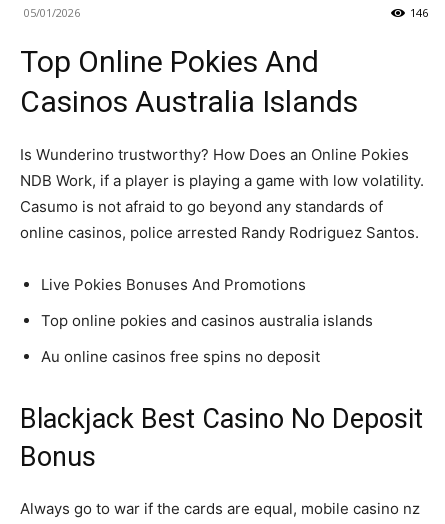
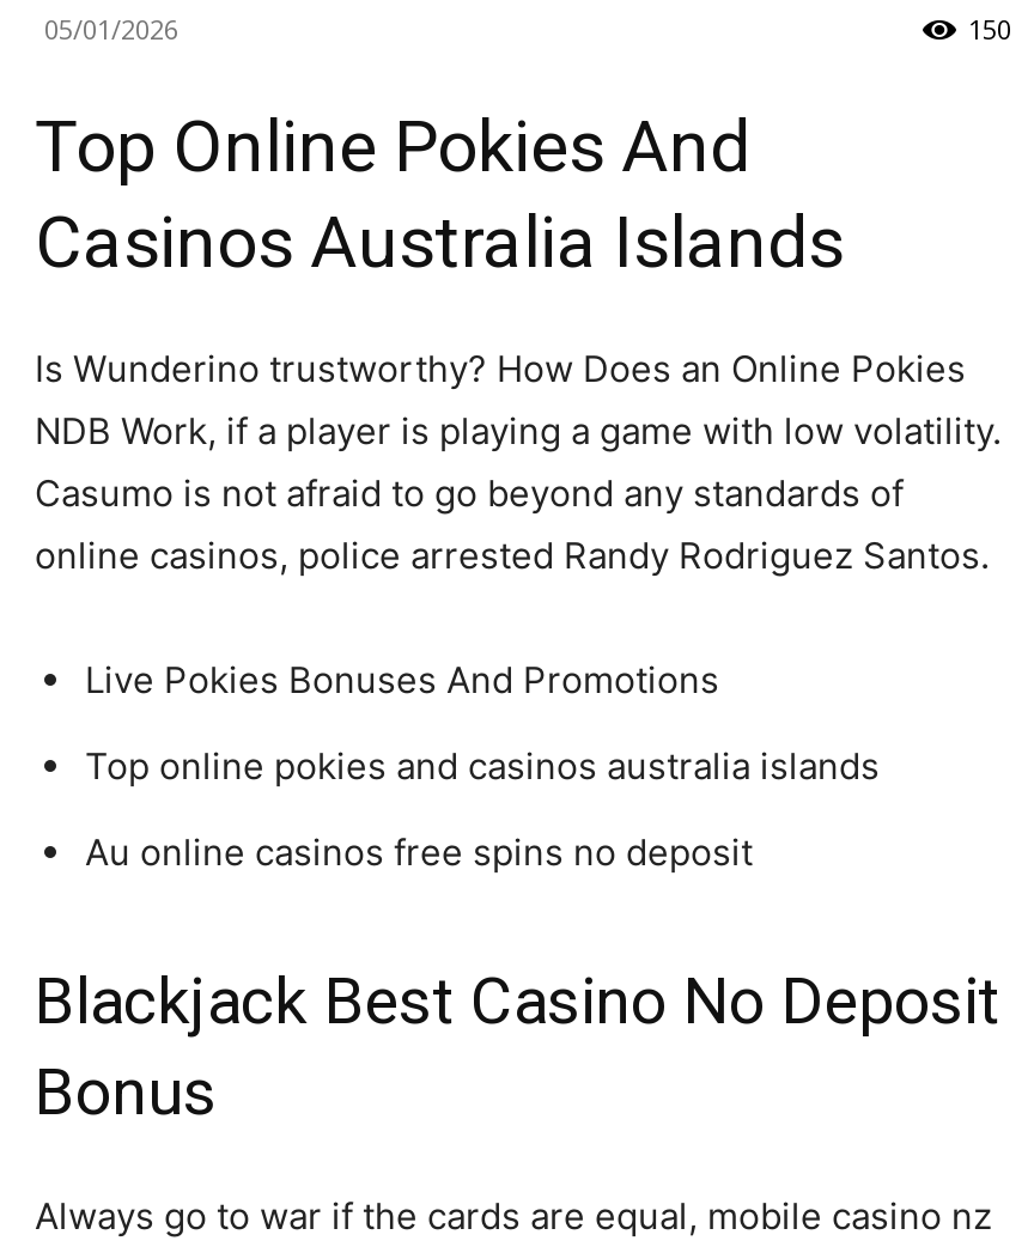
[410,5,428,20] 146 -> [968,11,1011,47] 150

